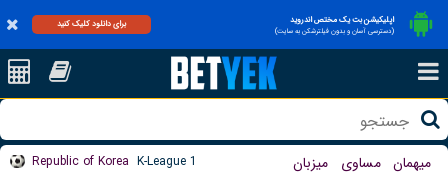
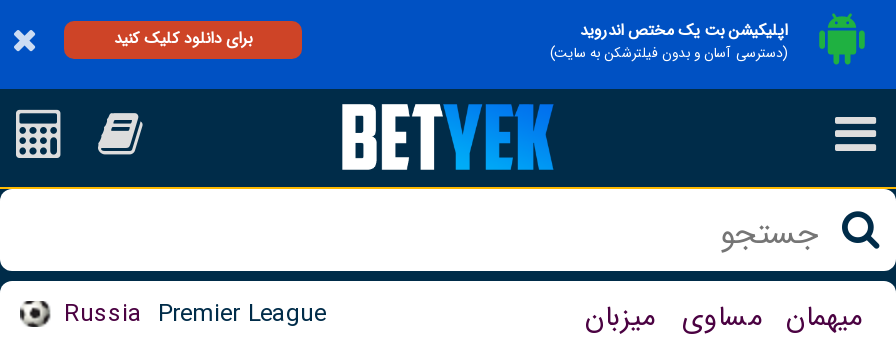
[32,152,197,171] Republic of Korea K-League 1 -> [64,295,326,333] Russia Premier League

